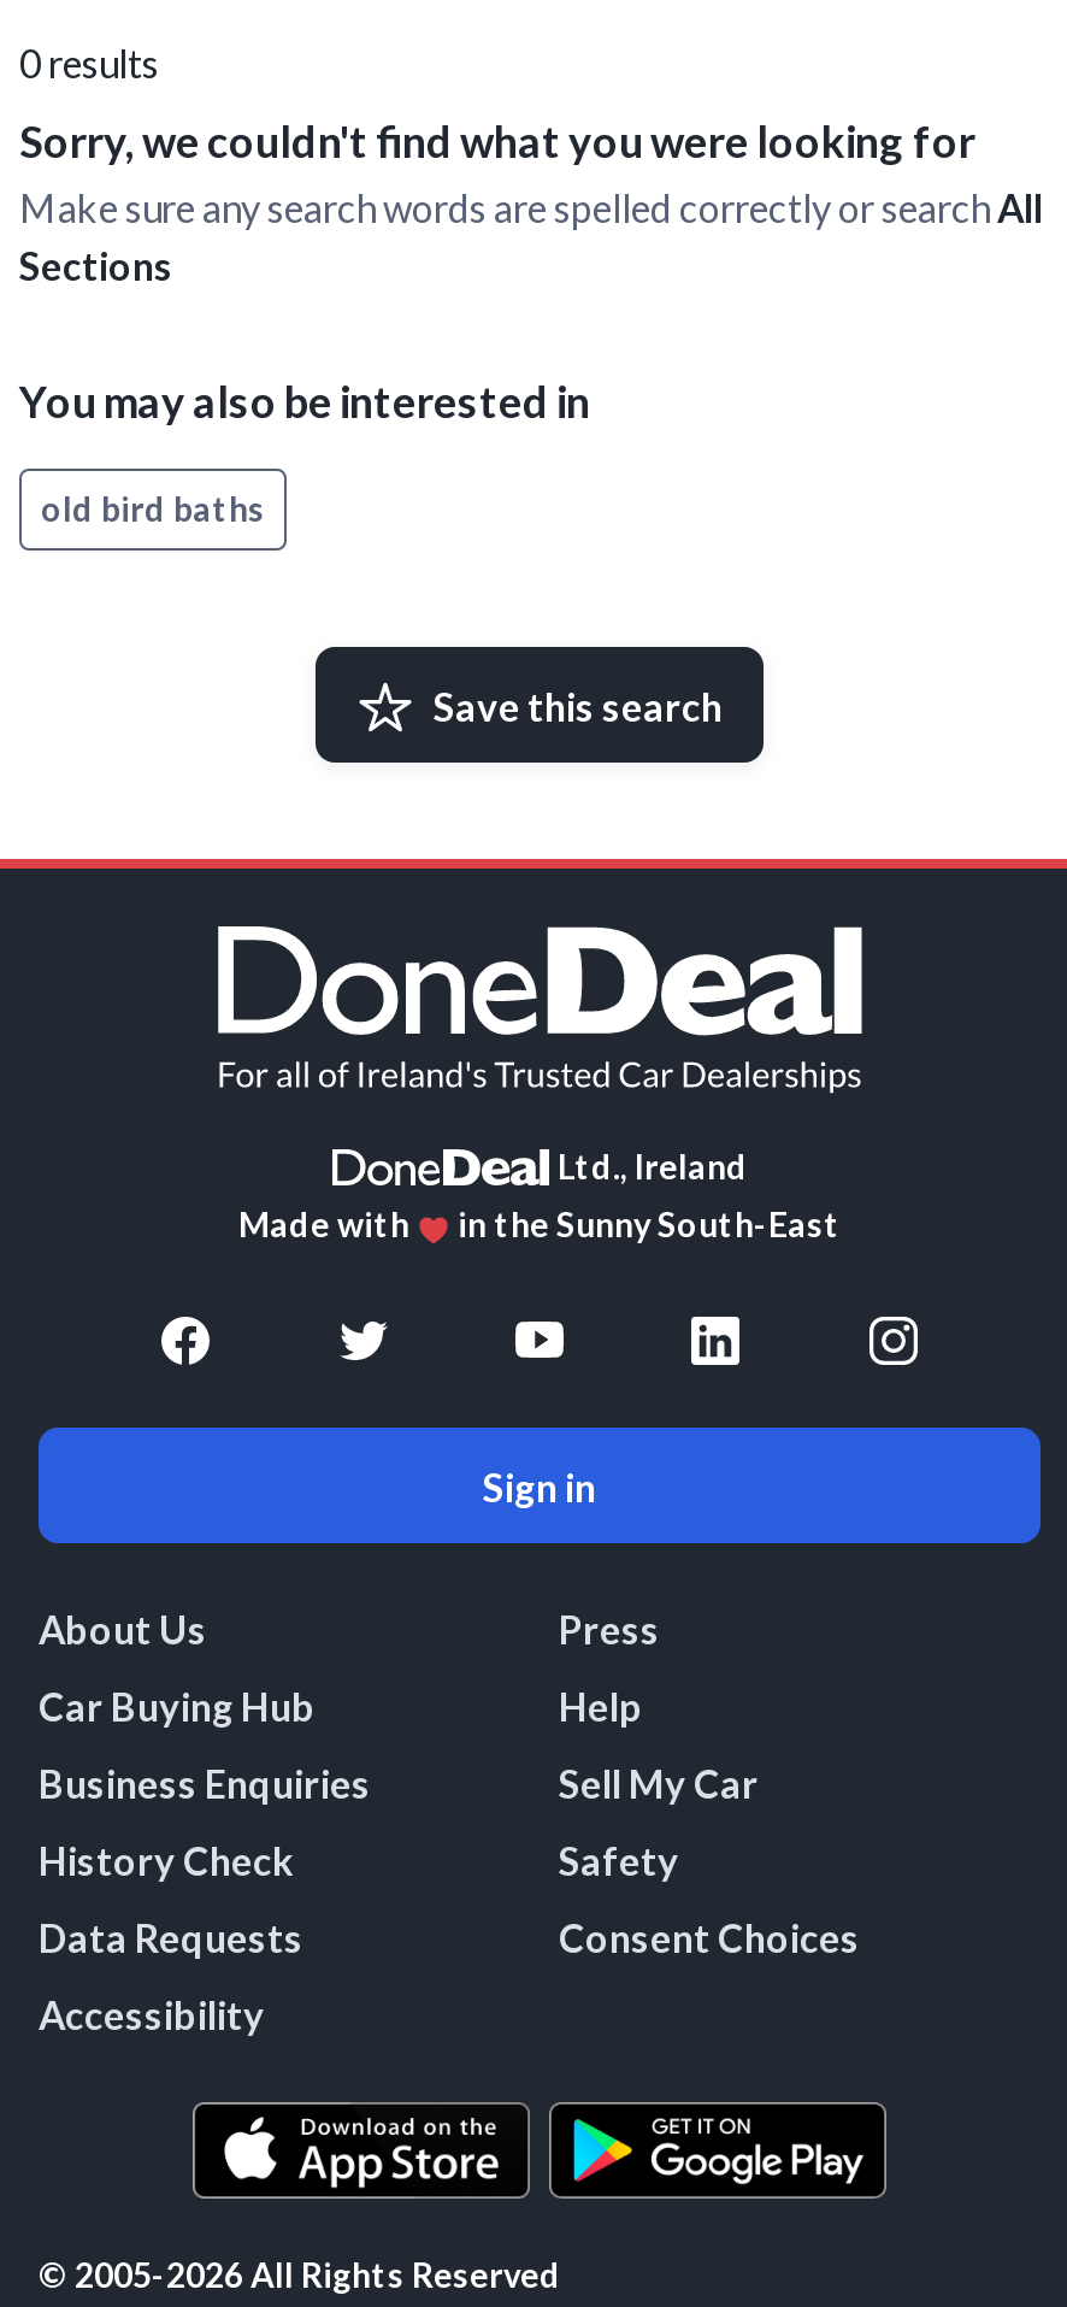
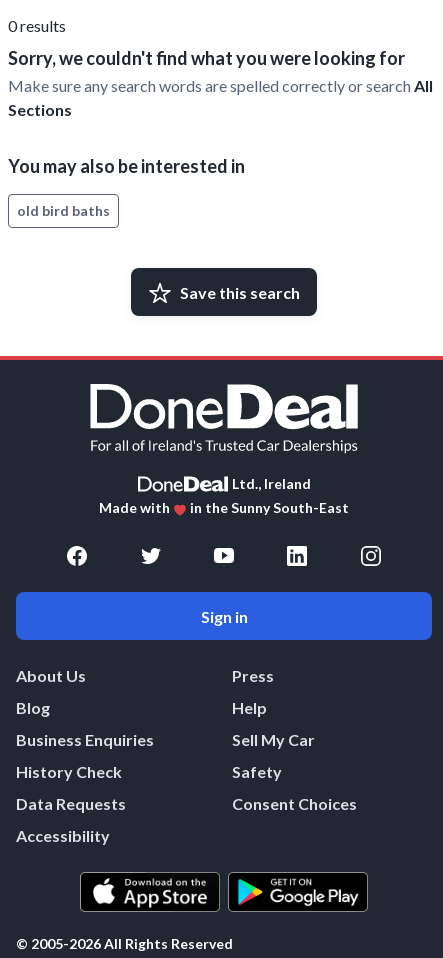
[39,1684,316,1730] Car Buying Hub -> [16,698,50,717] Blog

